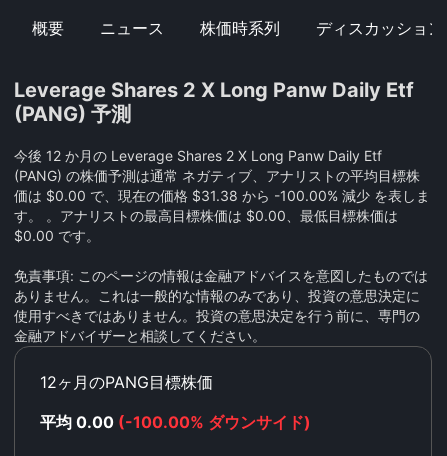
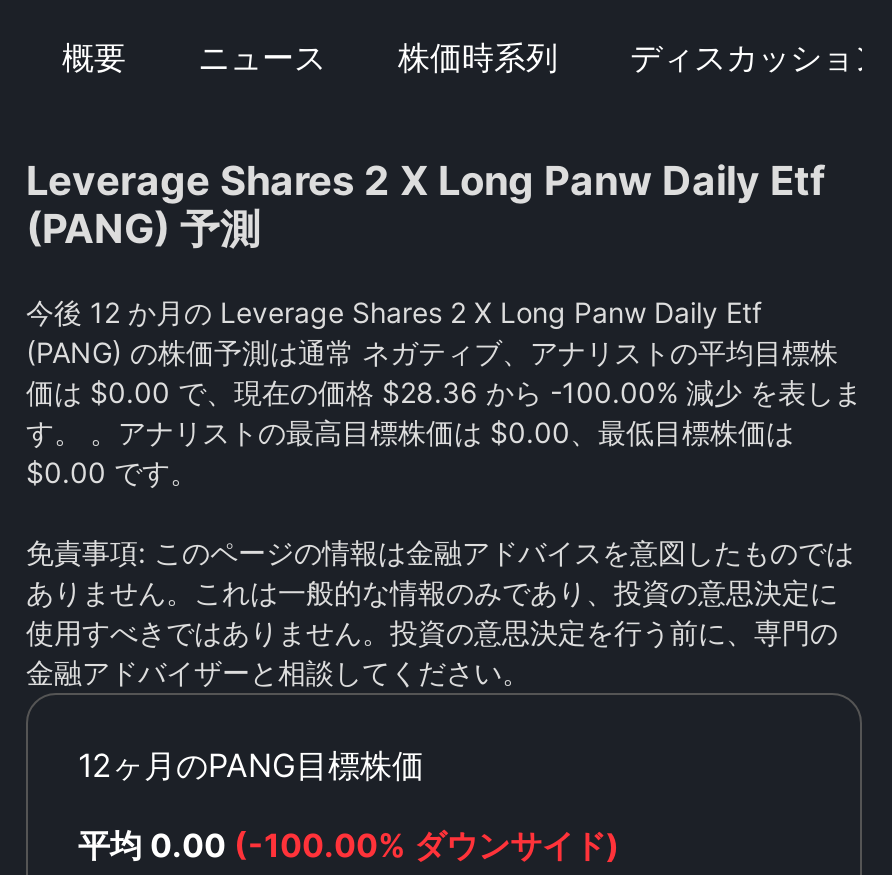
[14,186,430,203] 価は $0.00 で、現在の価格 $31.38 から -100.00% 減少 を表しま -> [26,374,862,408] 価は $0.00 で、現在の価格 $28.36 から -100.00% 減少 を表しま

